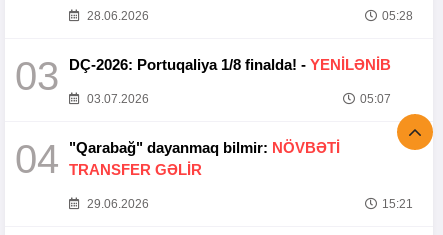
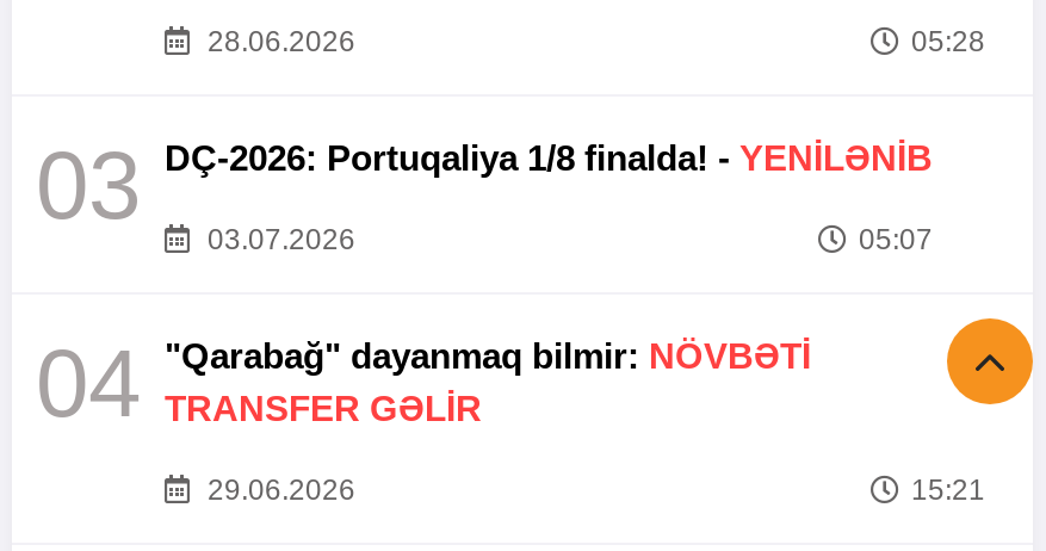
[396,113,434,168] [image] -> [945,275,1035,407] [image]

